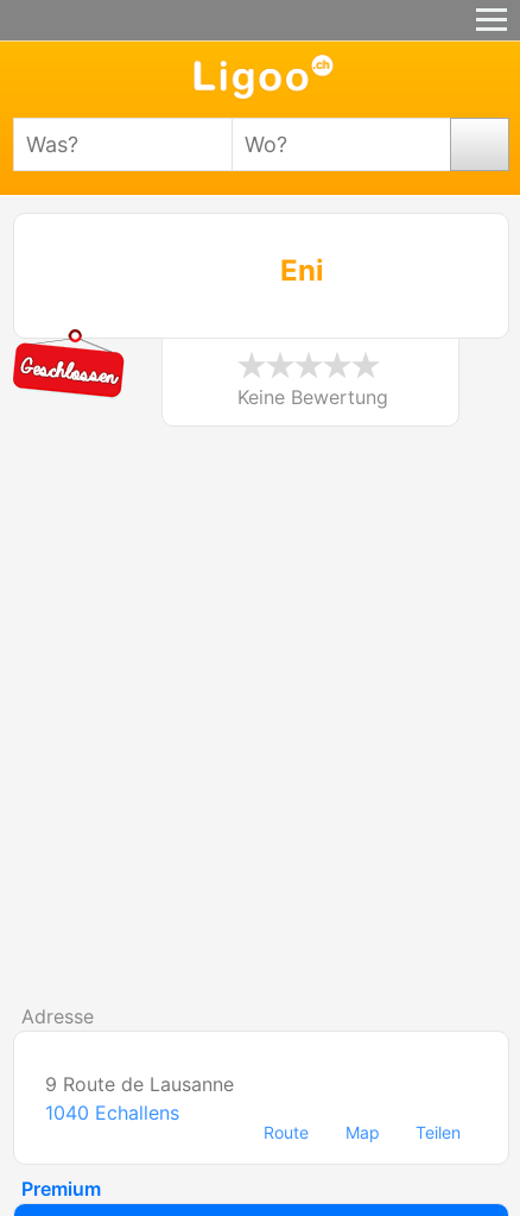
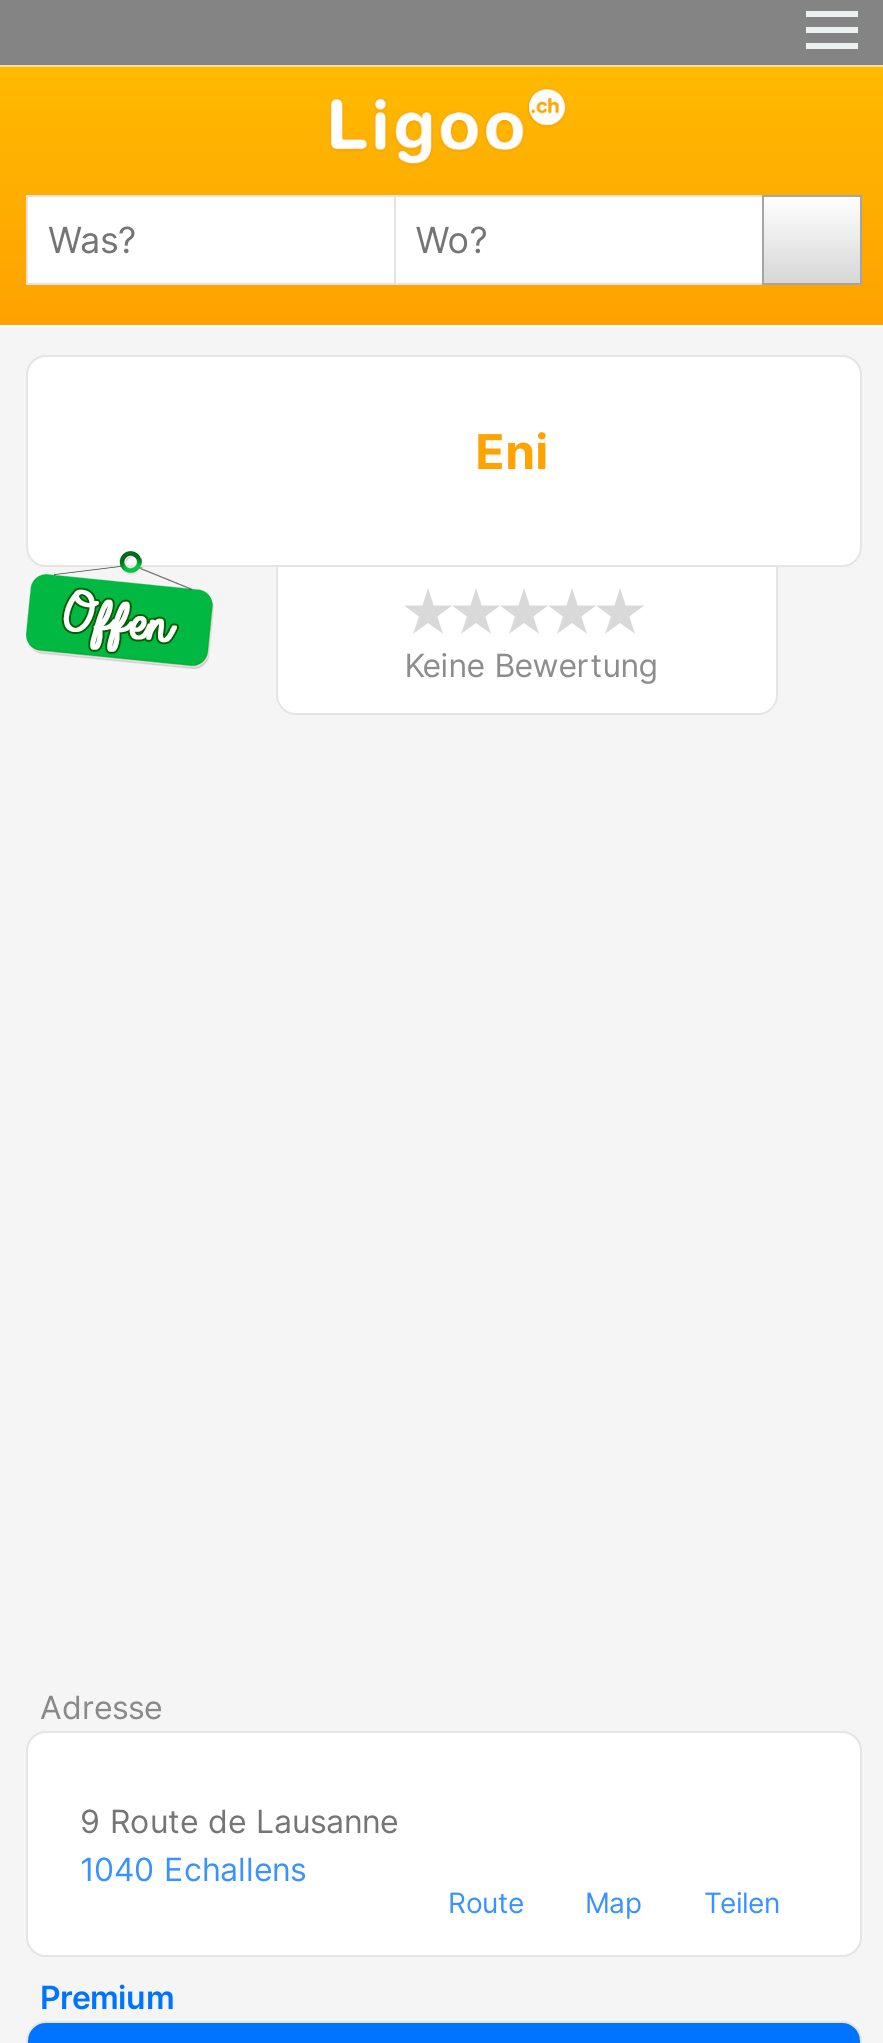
[12,328,125,398] [image] -> [24,549,214,669] [image]

